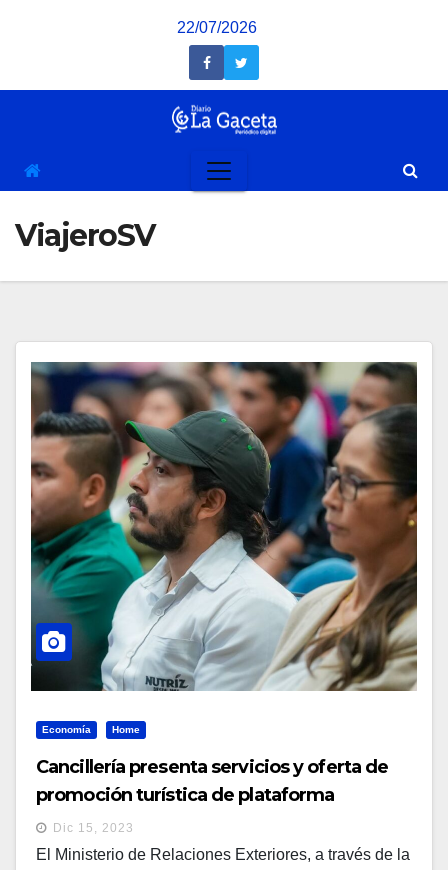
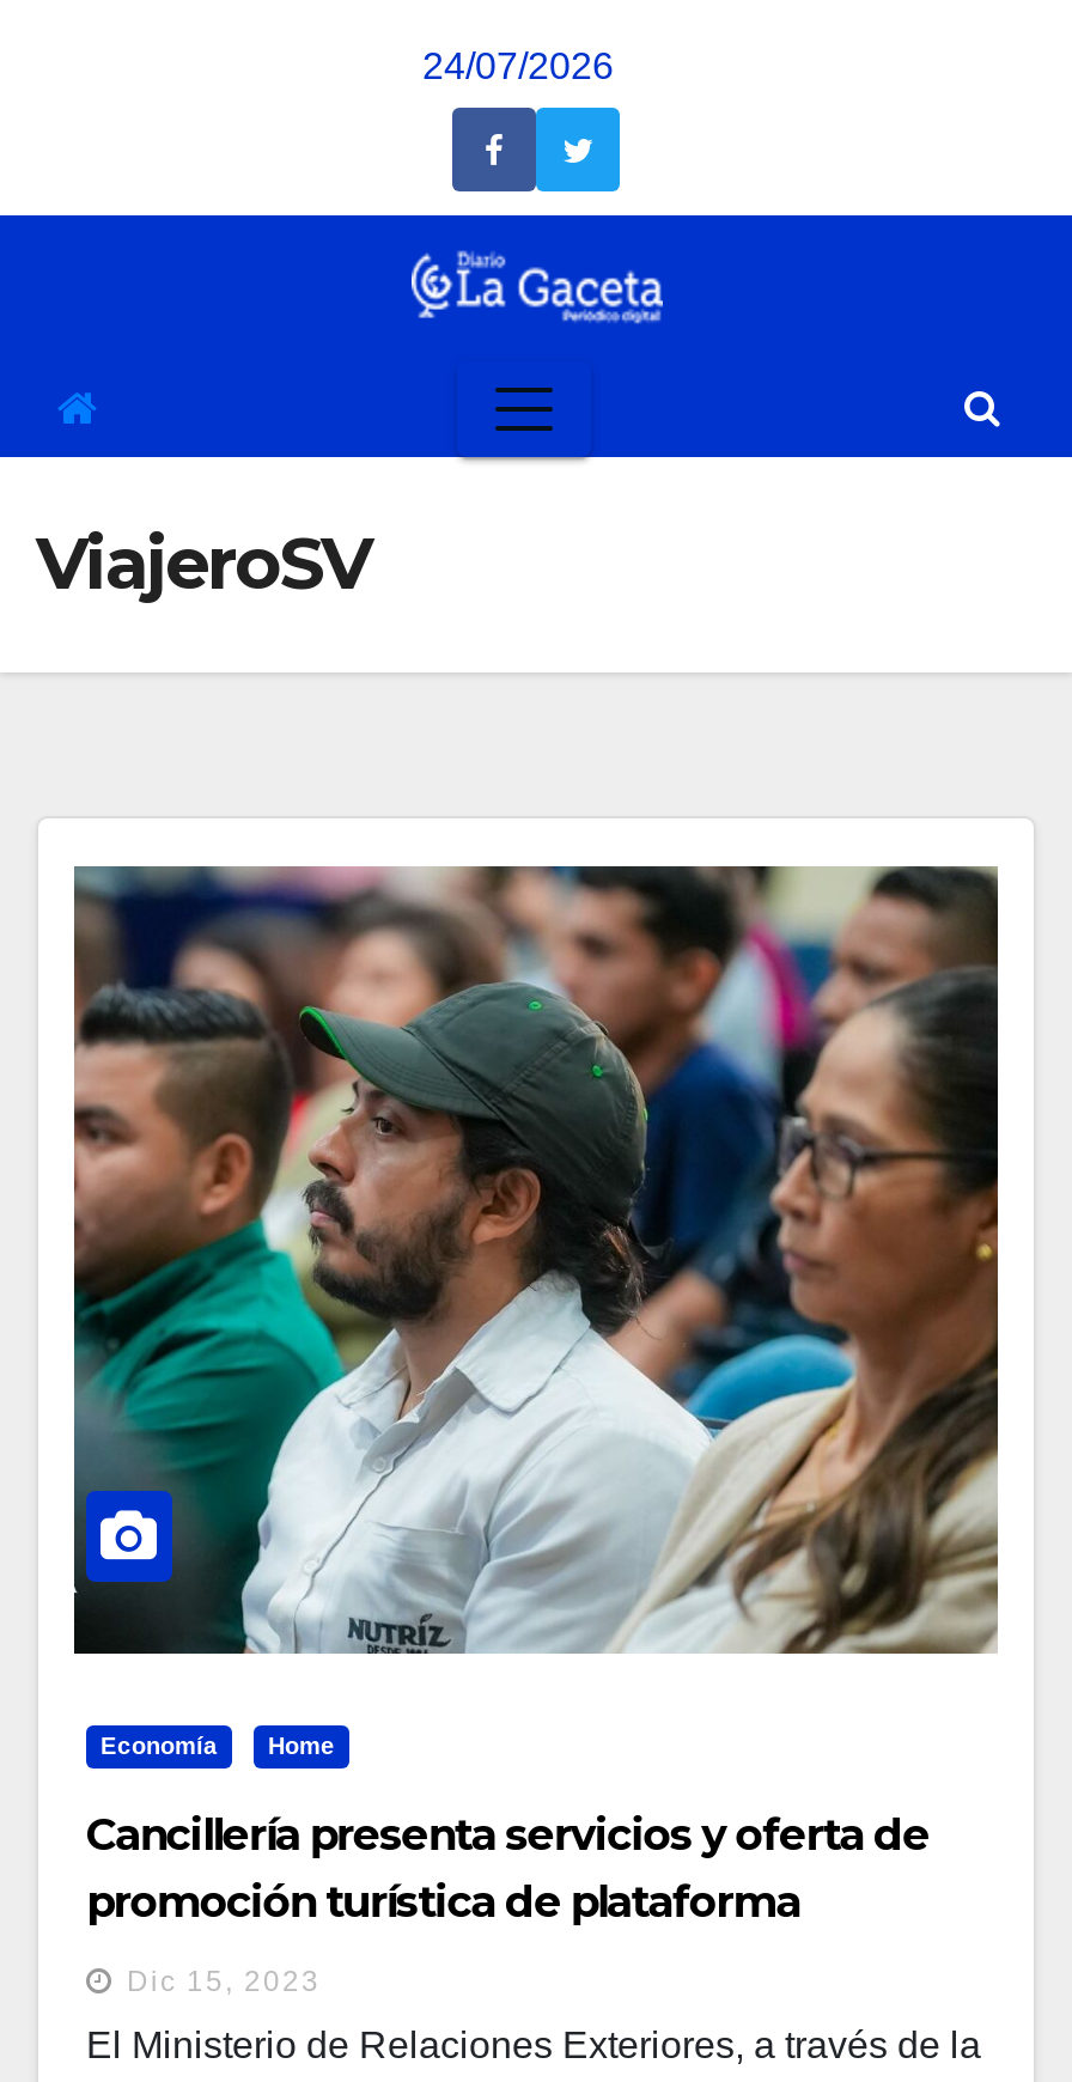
[176,19,256,36] 22/07/2026 -> [422,45,614,86] 24/07/2026

